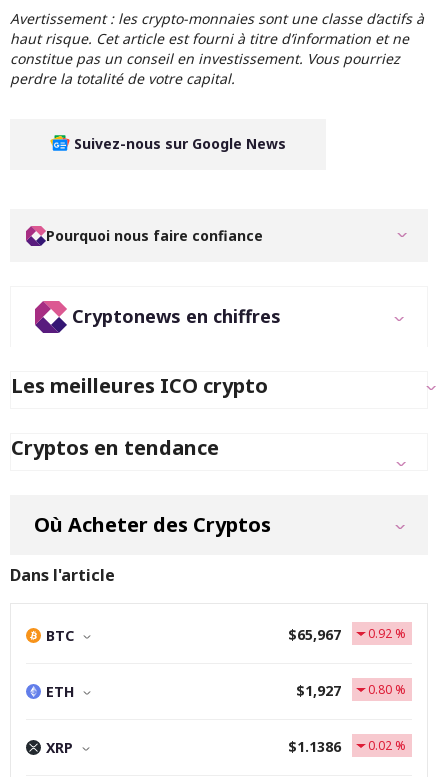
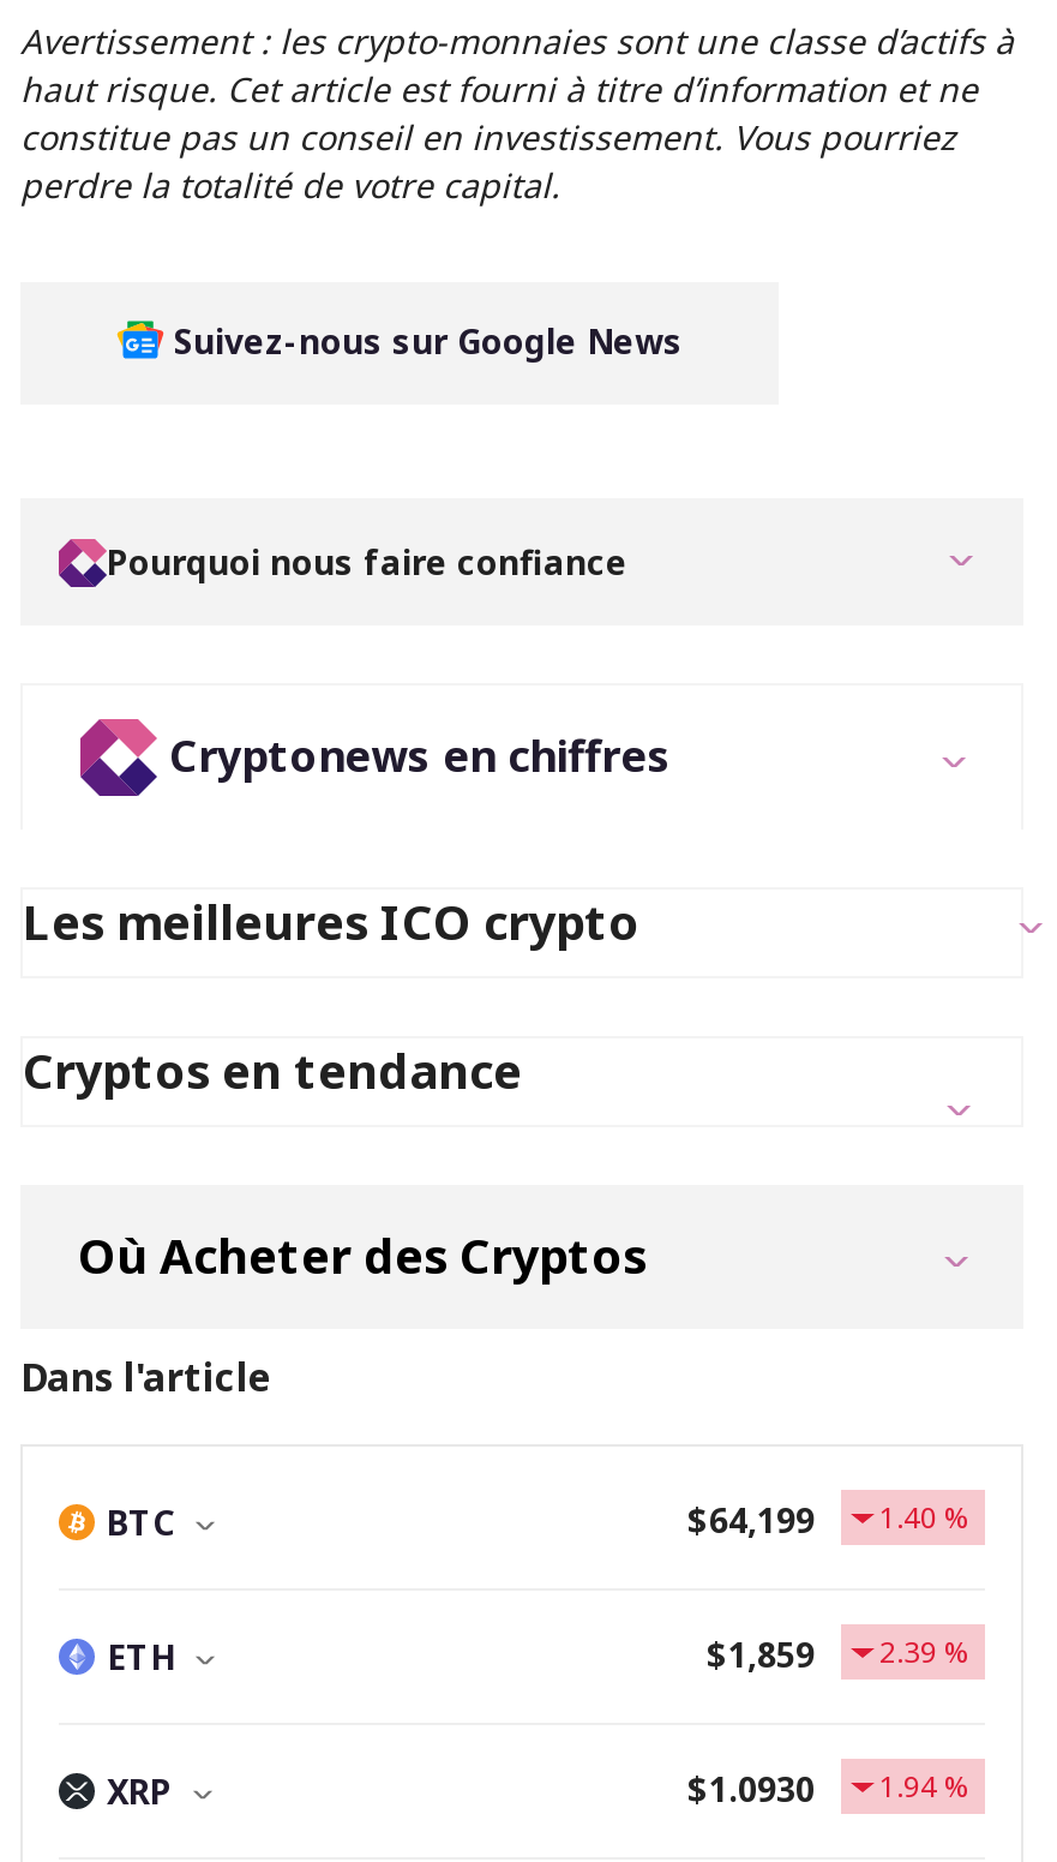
[288,625,341,644] $65,967 -> [687,1498,815,1543] $64,199
[368,625,406,642] 0.92 % -> [879,1498,971,1539] 1.40 %
[296,681,341,700] $1,927 -> [707,1632,815,1678] $1,859
[368,681,406,698] 0.80 % -> [879,1632,971,1673] 2.39 %
[288,737,341,756] $1.1386 -> [687,1767,815,1812] $1.0930
[368,737,406,754] 0.02 % -> [879,1767,971,1807] 1.94 %

